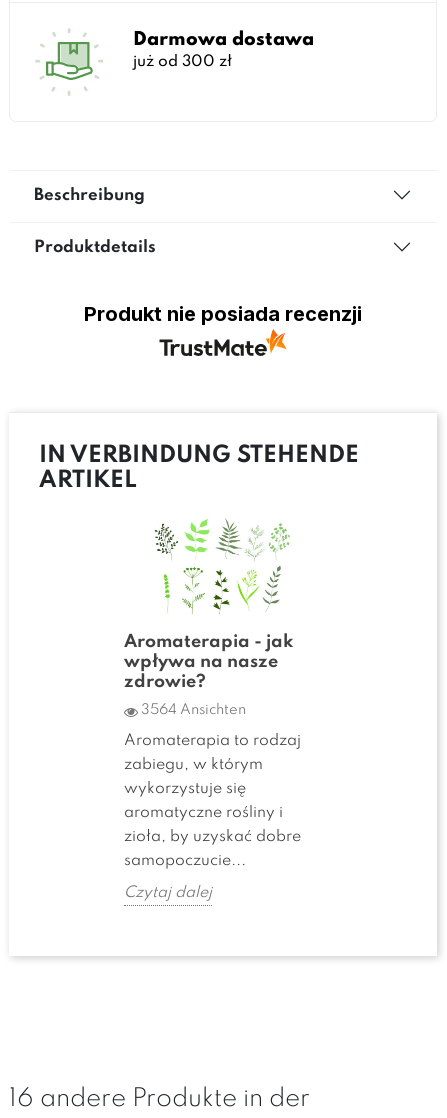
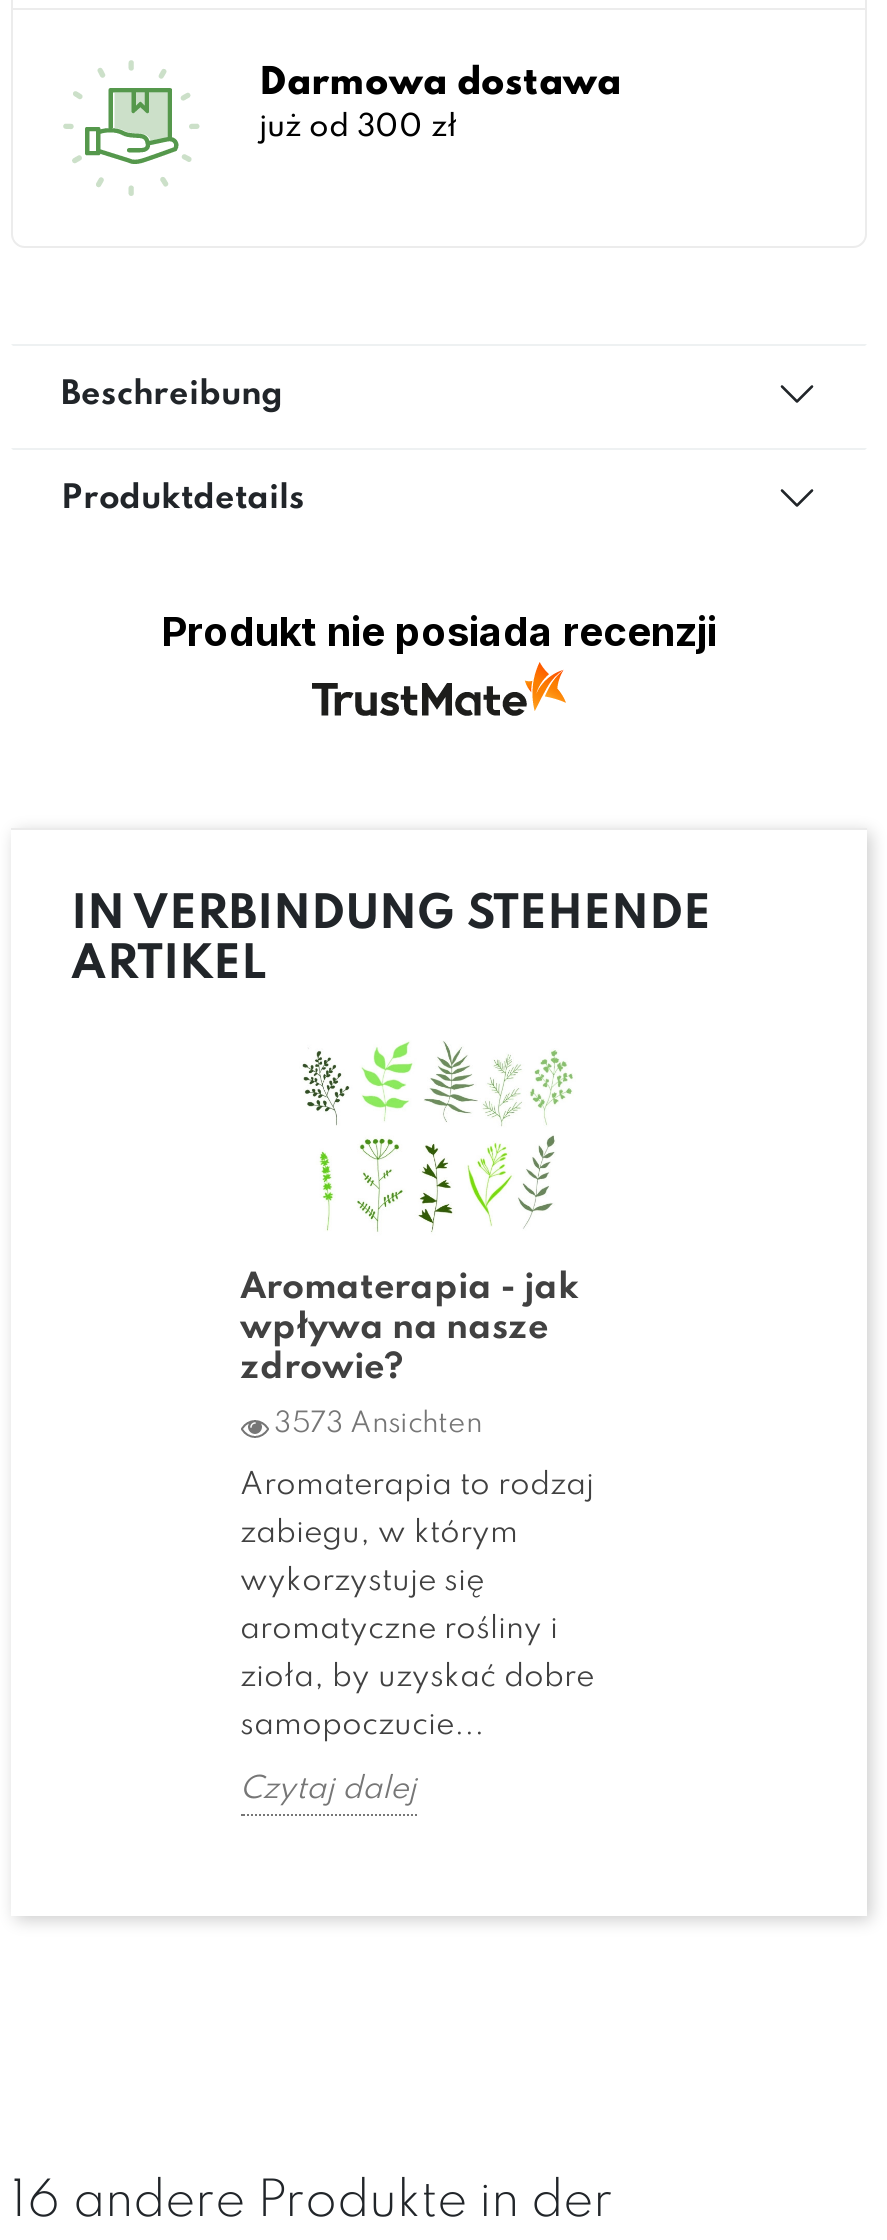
[140,702,245,716] 3564 Ansichten -> [274,1409,482,1437] 3573 Ansichten

